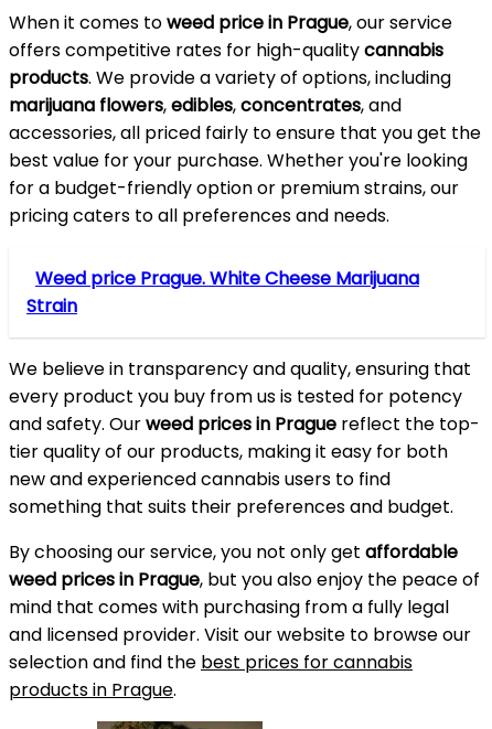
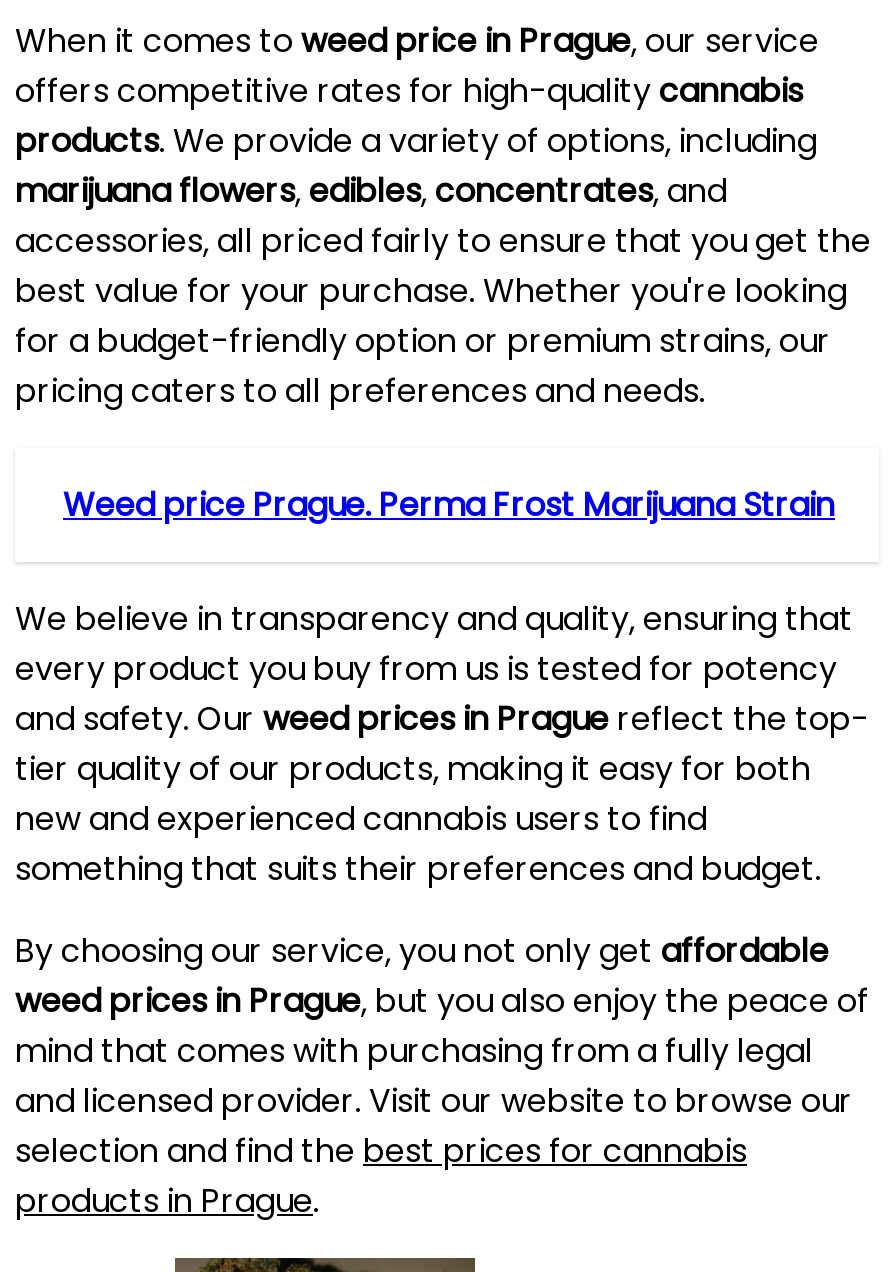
[26,265,419,318] Weed price Prague. White Cheese Marijuana | Strain -> [63,481,835,527] Weed price Prague. Perma Frost Marijuana Strain

